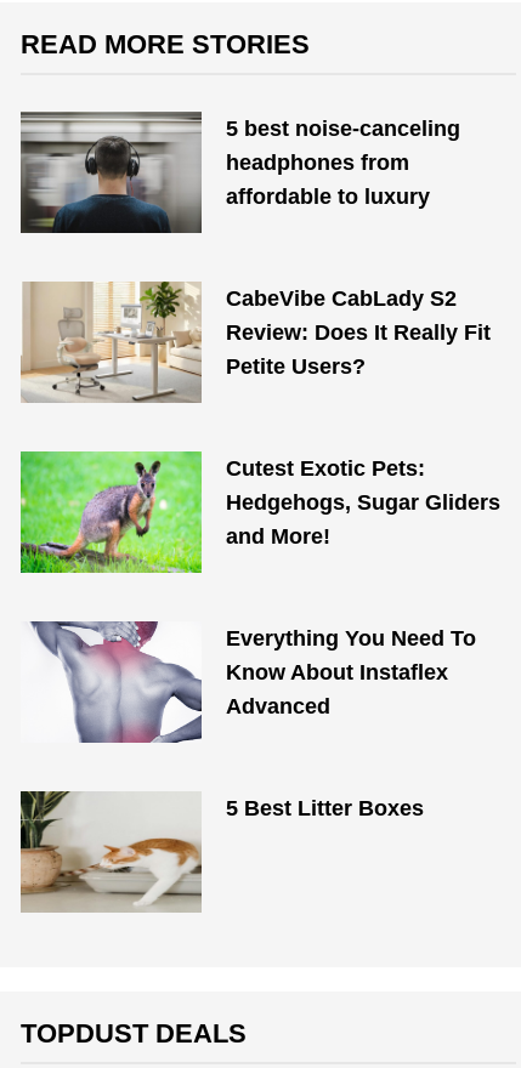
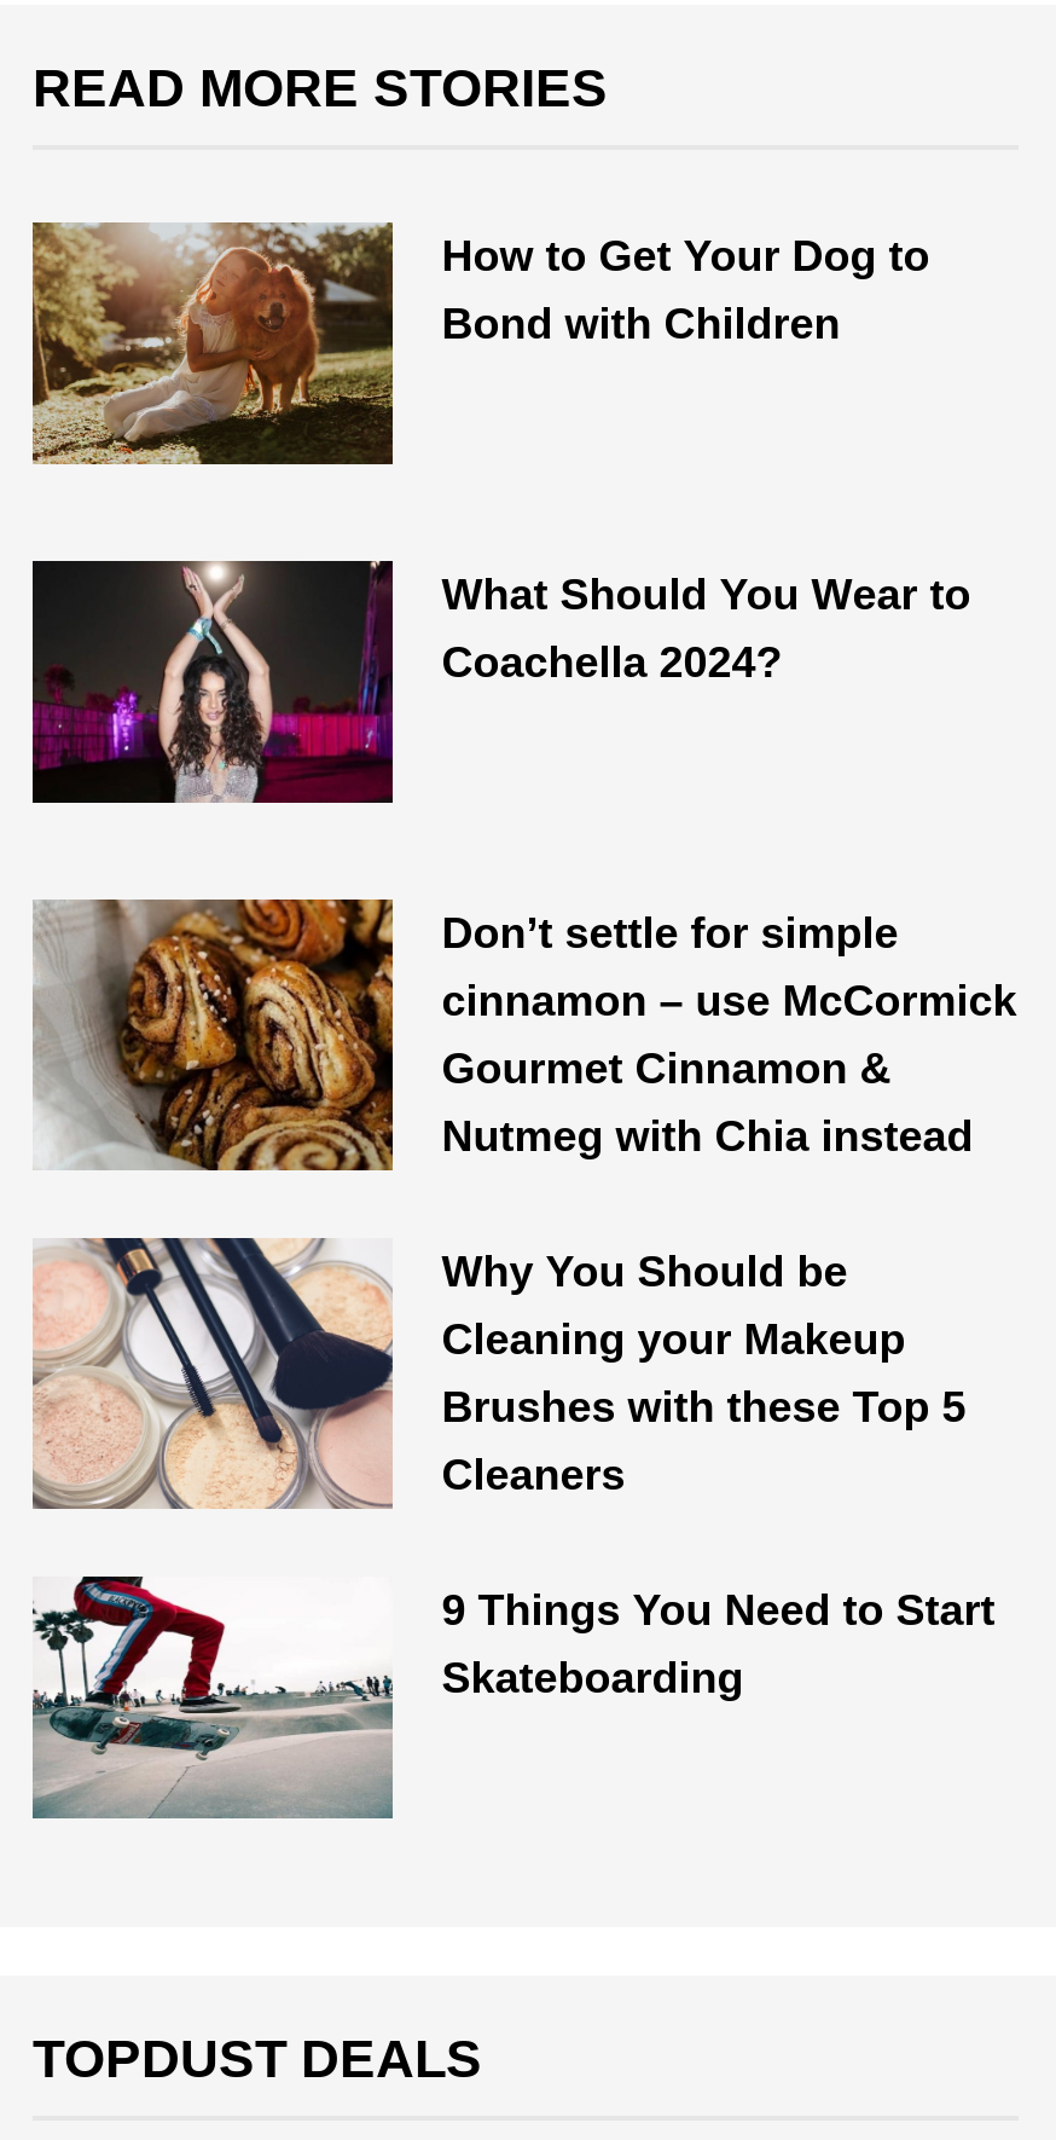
[19,112,461,234] [image] | 5 best noise-canceling | headphones from | affordable to luxury -> [30,222,930,467] [image] | How to Get Your Dog to | Bond with Children
[19,280,491,403] [image] | CabeVibe CabLady S2 | Review: Does It Really Fit | Petite Users? -> [30,559,971,805] [image] | What Should You Wear to | Coachella 2024?
[19,450,501,587] [image] | Cutest Exotic Pets: | Hedgehogs, Sugar Gliders | and More! -> [33,897,1017,1173] [image] | Don’t settle for simple | cinnamon – use McCormick | Gourmet Cinnamon & | Nutmeg with Chia instead
[21,620,476,757] [image] | Everything You Need To | Know About Instaflex | Advanced -> [30,1238,966,1511] [image] | Why You Should be | Cleaning your Makeup | Brushes with these Top 5 | Cleaners
[19,790,424,913] [image] | 5 Best Litter Boxes -> [33,1577,995,1818] [image] | 9 Things You Need to Start | Skateboarding

